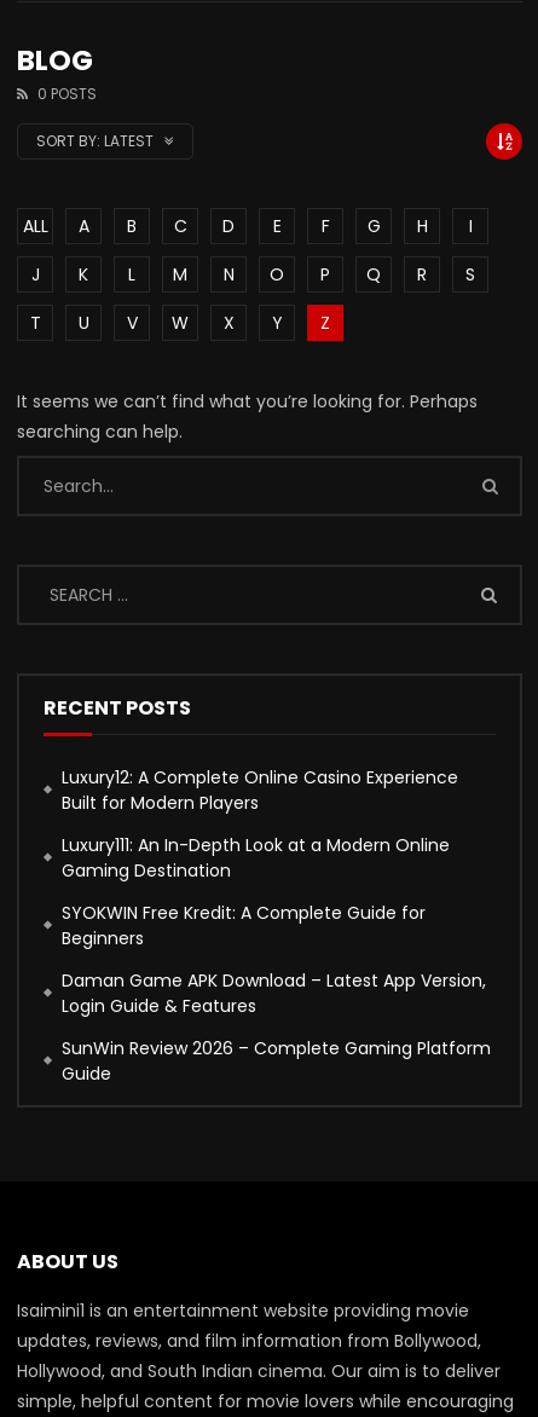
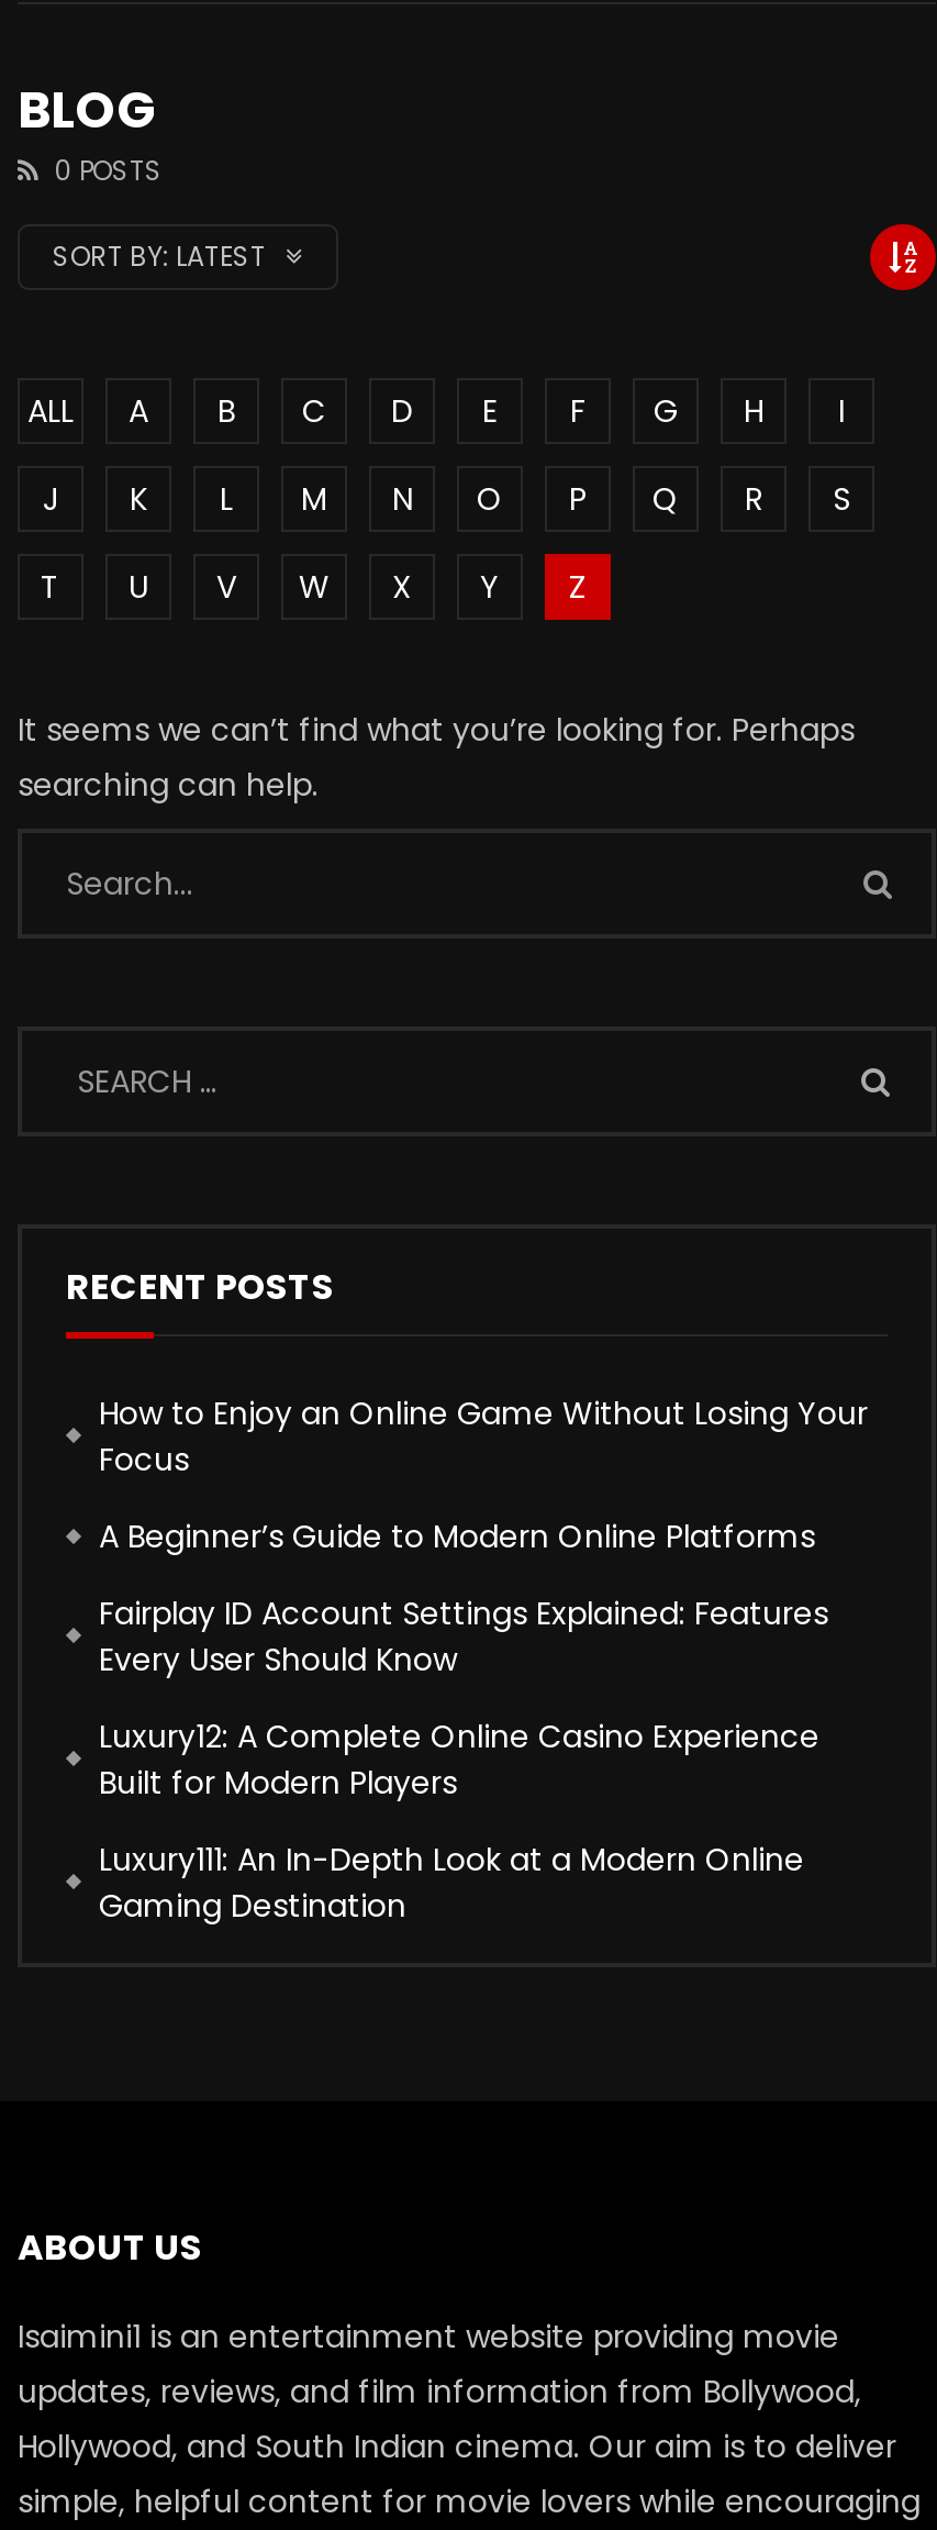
none -> [99,1391,868,1682] How to Enjoy an Online Game Without Losing Your | Focus | A Beginner’s Guide to Modern Online Platforms | Fairplay ID Account Settings Explained: Features | Every User Should Know
moved [62,765,458,883] -> [99,1715,819,1928]: Luxury12: A Complete Online Casino Experience | Built for Modern Players | Gaming Destination
[62,901,491,1086] SYOKWIN Free Kredit: A Complete Guide for | Beginners | Daman Game APK Download – Latest App Version, | Login Guide & Features | SunWin Review 2026 – Complete Gaming Platform | Guide -> none

